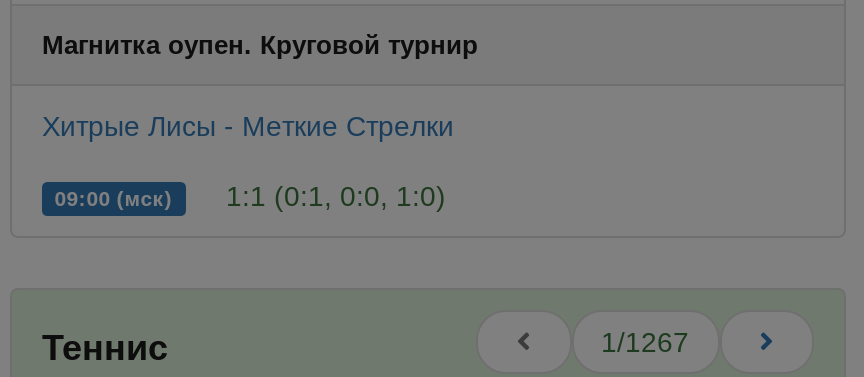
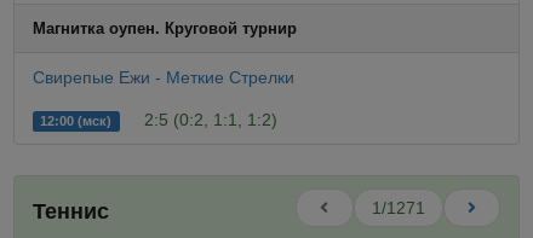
[42,110,454,142] Хитрые Лисы - Меткие Стрелки -> [33,68,294,87] Свирепые Ежи - Меткие Стрелки
[55,186,173,210] 09:00 (мск) -> [40,114,112,128] 12:00 (мск)
[226,180,454,212] 1:1 (0:1, 0:0, 1:0) -> [144,110,282,129] 2:5 (0:2, 1:1, 1:2)
[601,326,689,358] 1/1267 -> [371,198,425,217] 1/1271

